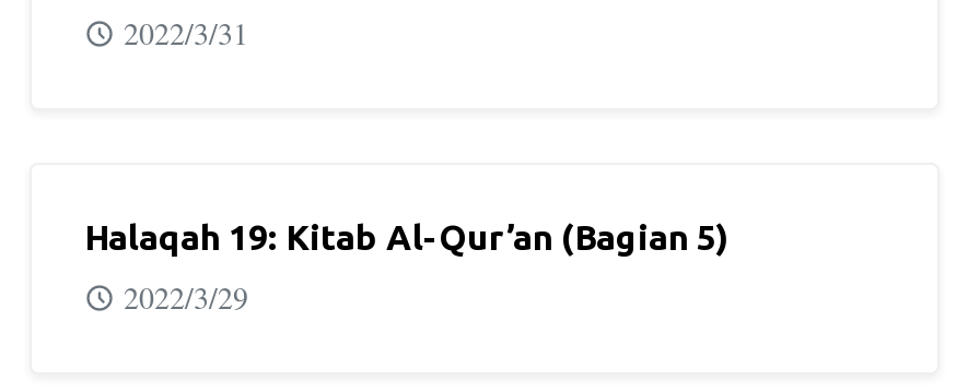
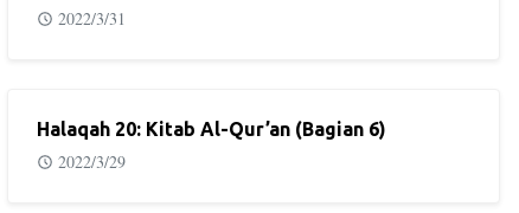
[84,217,730,257] Halaqah 19: Kitab Al-Qur’an (Bagian 5) -> [37,118,386,140] Halaqah 20: Kitab Al-Qur’an (Bagian 6)

